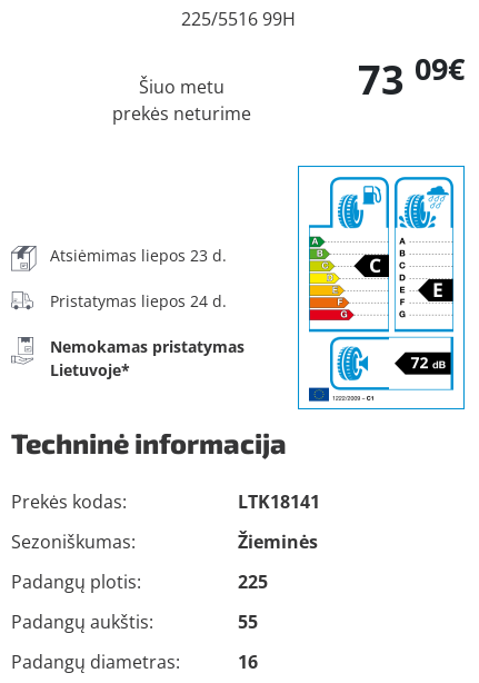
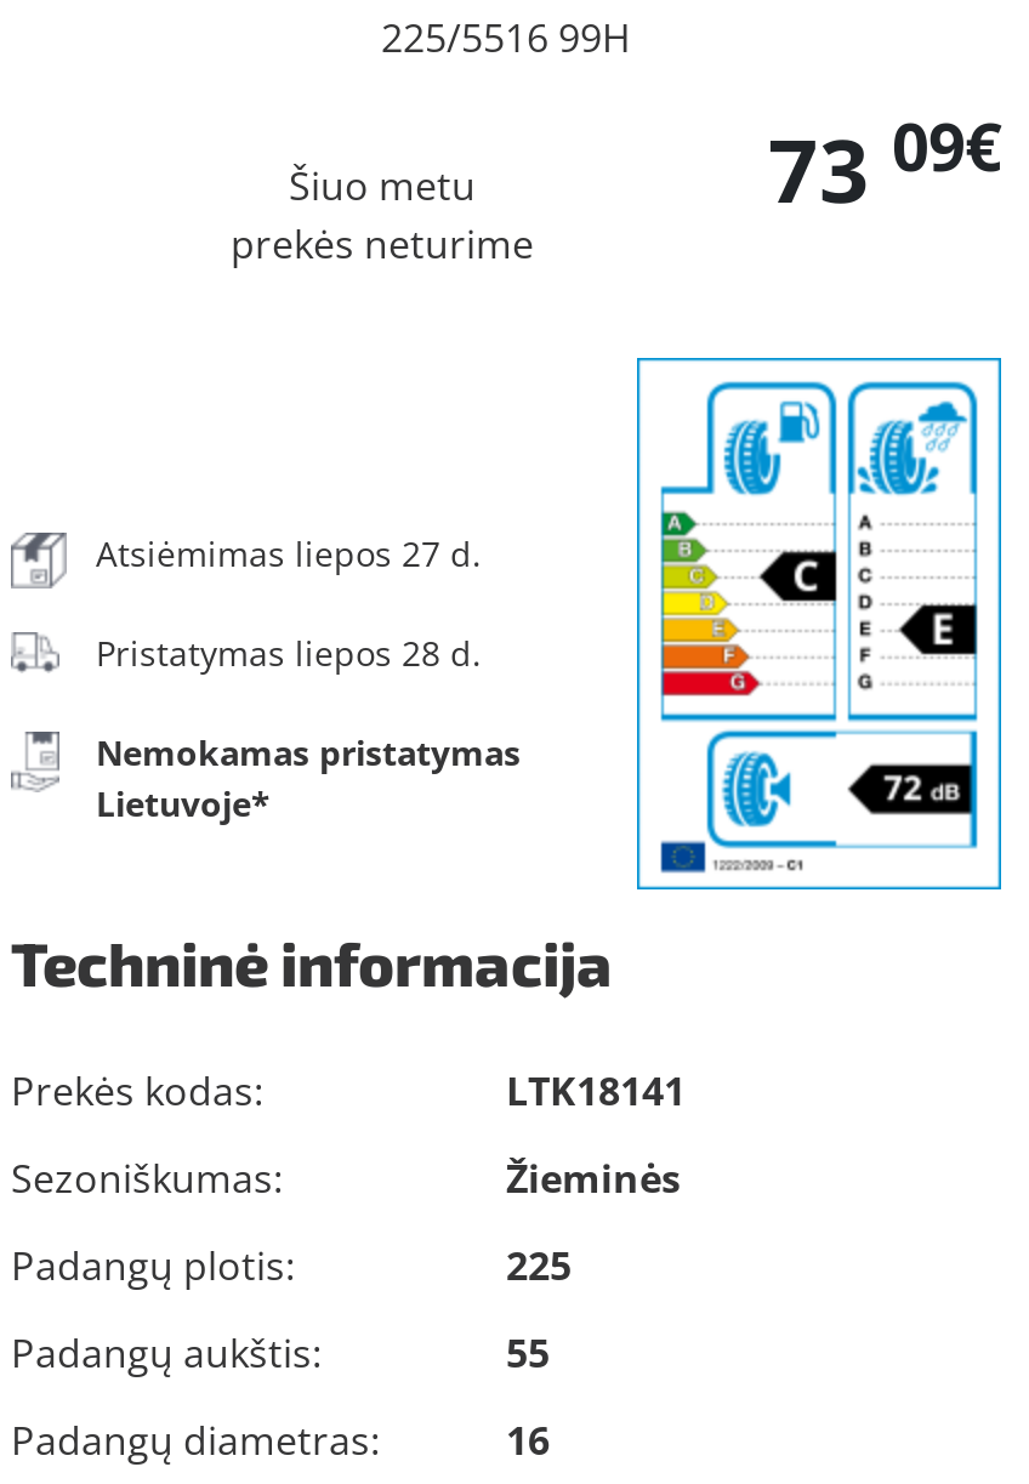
[50,245,227,266] Atsiėmimas liepos 23 d. -> [96,530,482,576] Atsiėmimas liepos 27 d.
[50,290,227,311] Pristatymas liepos 24 d. -> [96,630,482,676] Pristatymas liepos 28 d.

